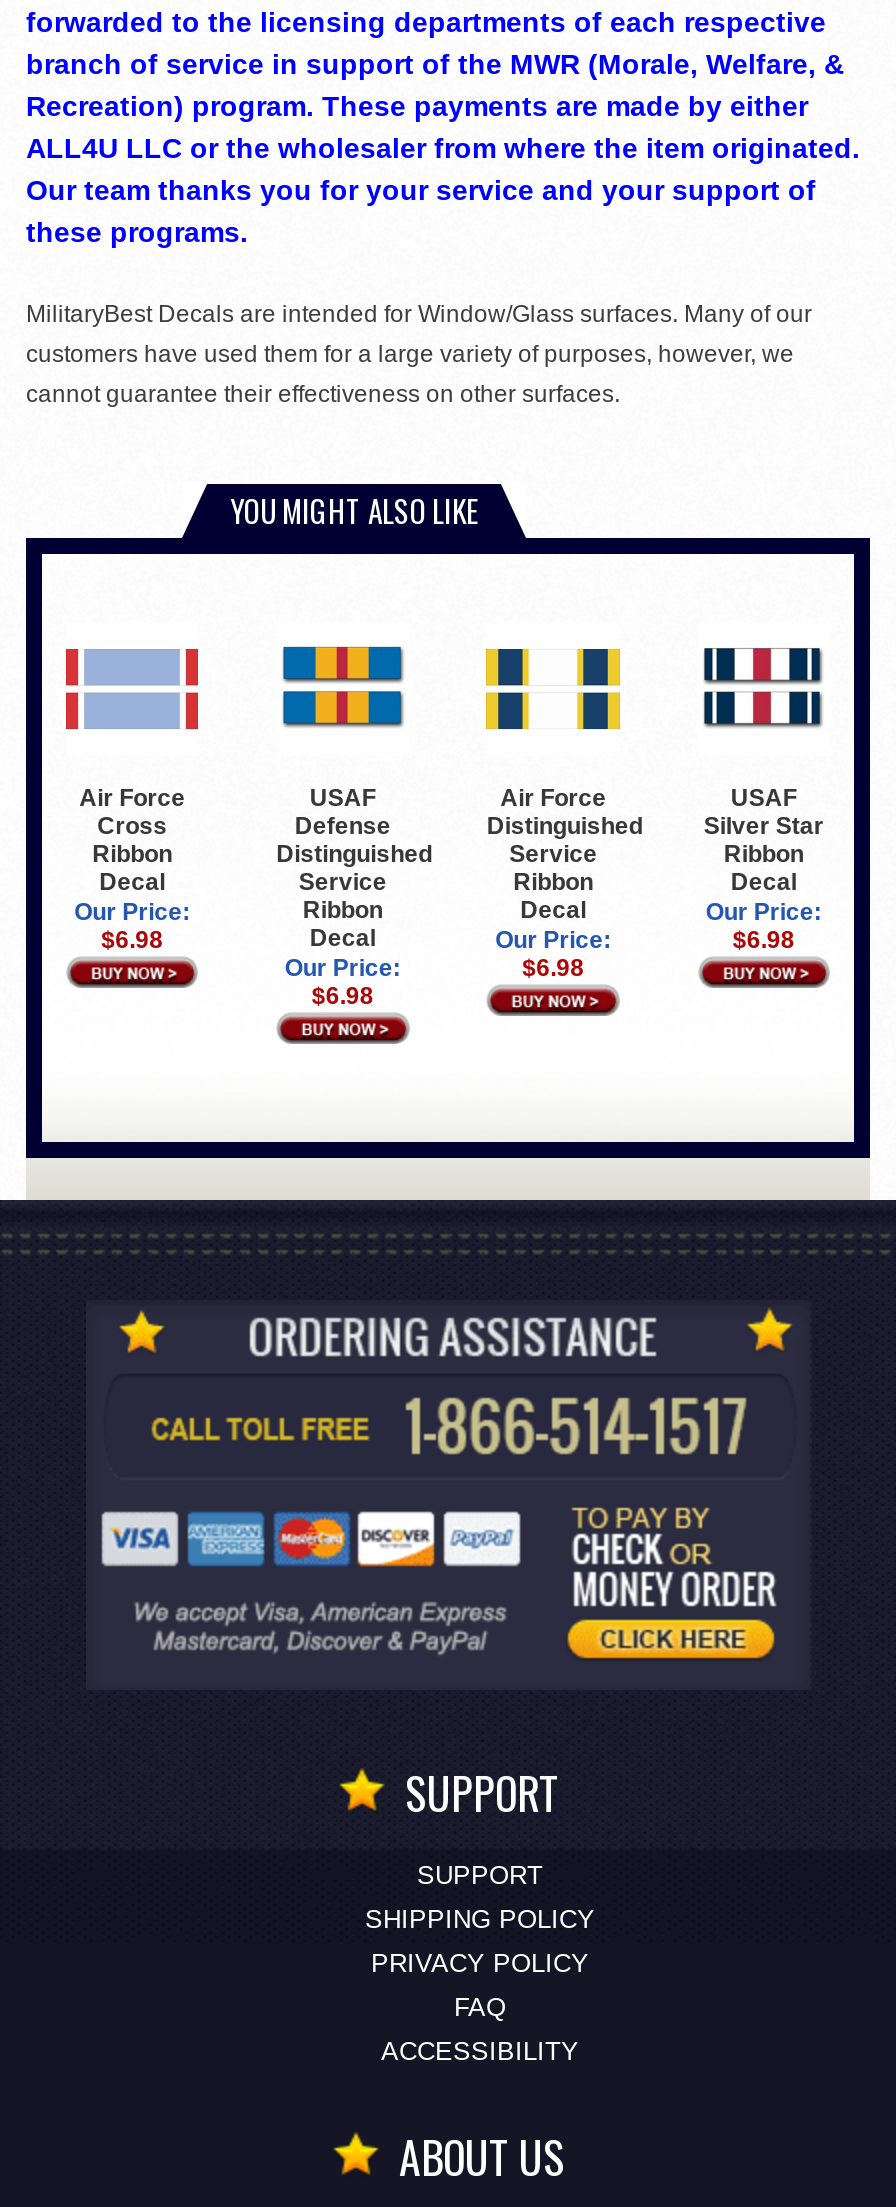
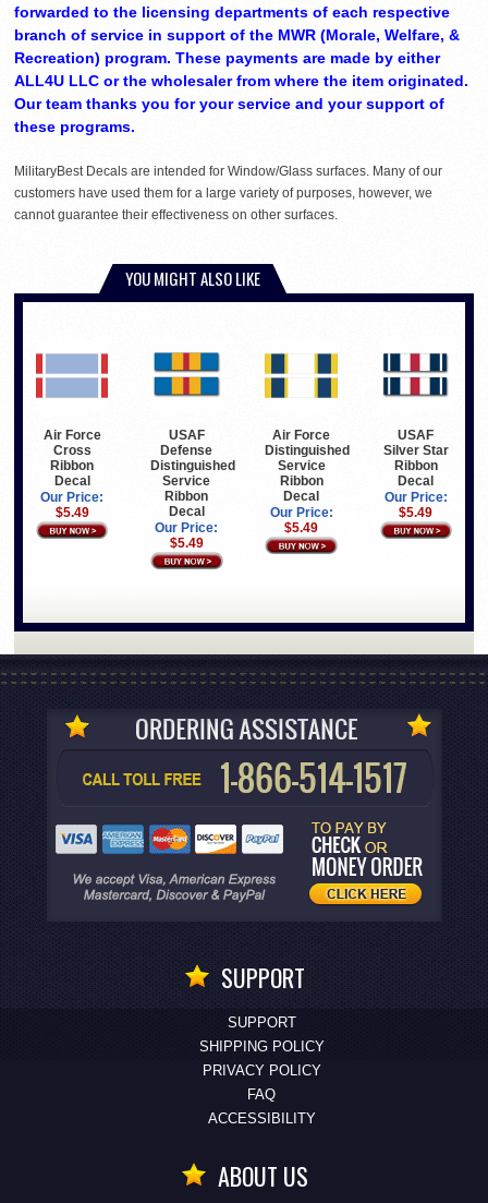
[101,925,163,953] $6.98 -> [55,505,89,520] $5.49
[733,925,795,953] $6.98 -> [399,505,433,520] $5.49
[522,953,584,981] $6.98 -> [284,520,318,535] $5.49
[312,981,374,1009] $6.98 -> [170,535,204,550] $5.49

